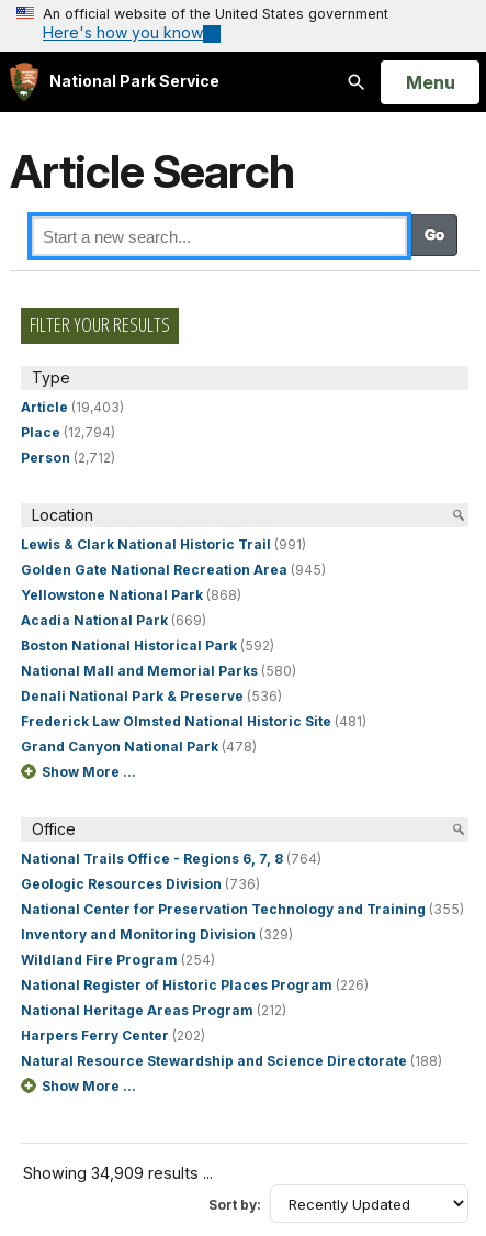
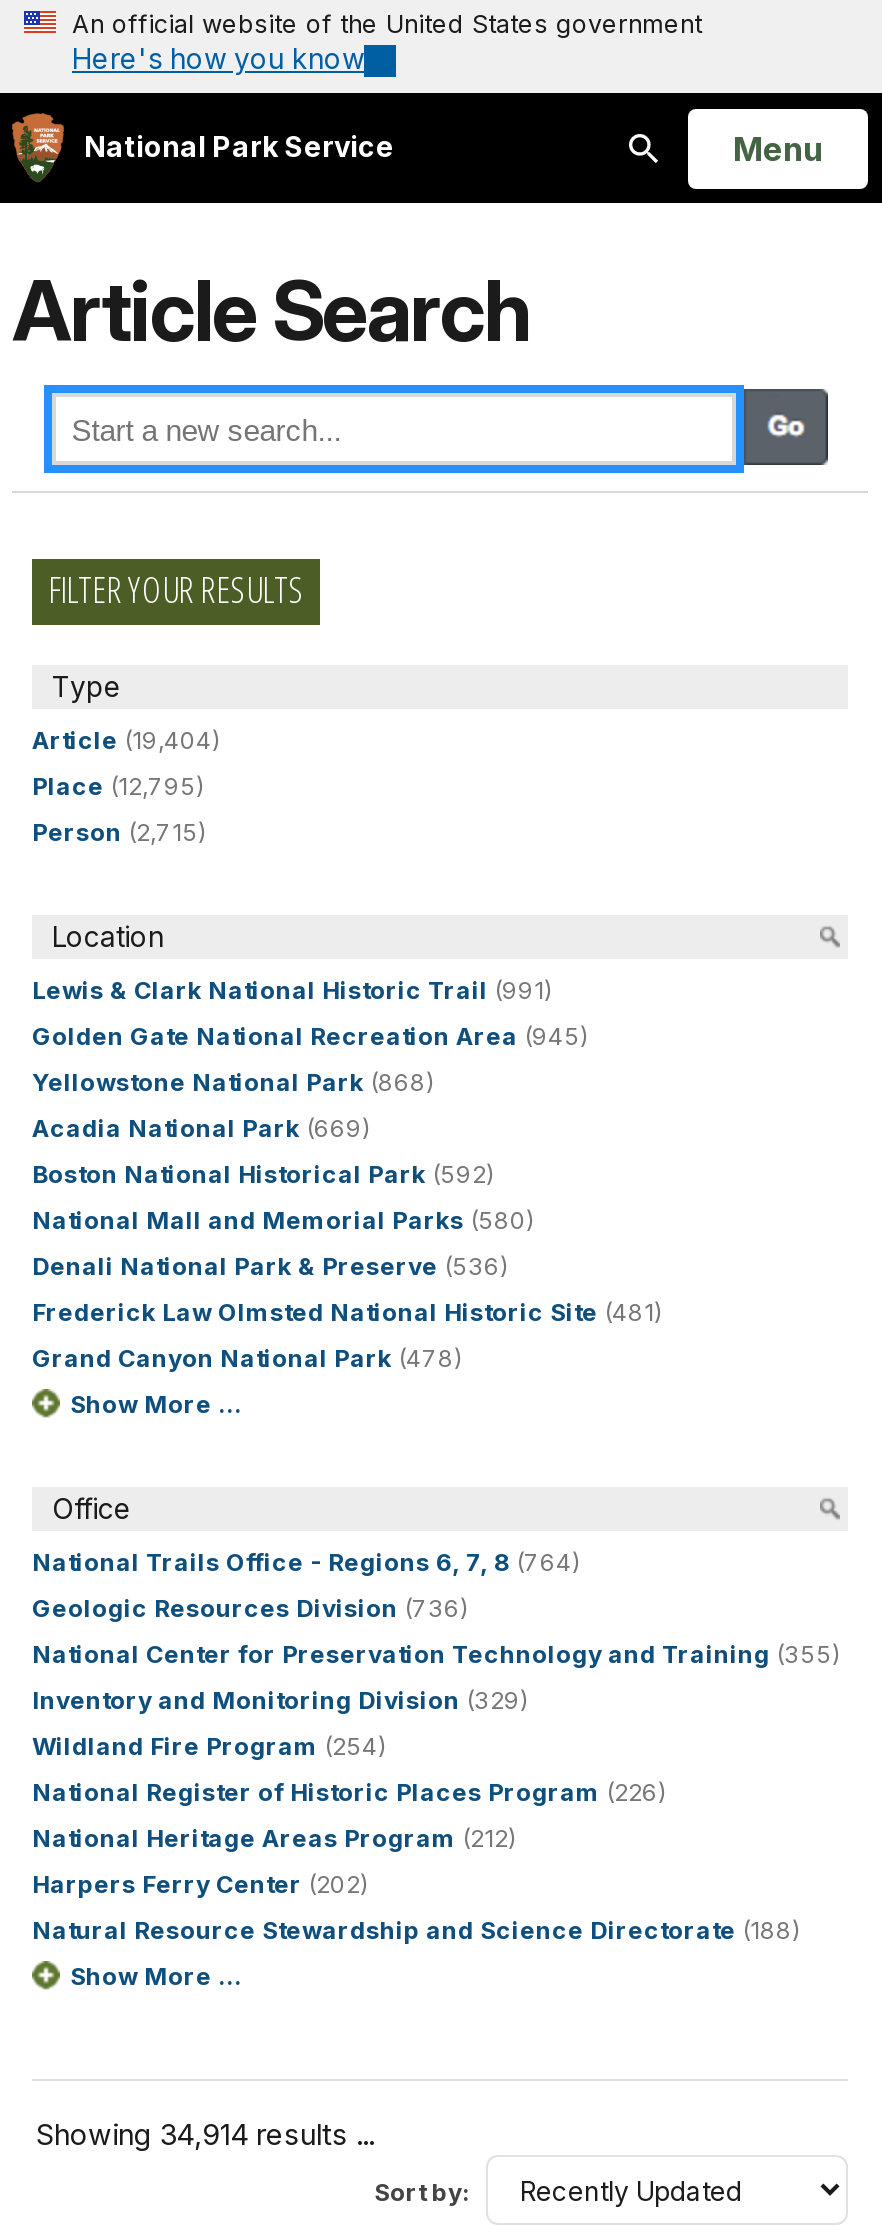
[21,399,124,416] Article (19,403) -> [32,725,220,755] Article (19,404)
[21,424,115,441] Place (12,794) -> [32,771,204,801] Place (12,795)
[21,450,115,466] Person (2,712) -> [32,817,206,847] Person (2,715)
[23,1164,213,1182] Showing 34,909 results ... -> [36,2117,374,2151] Showing 34,914 results ...

